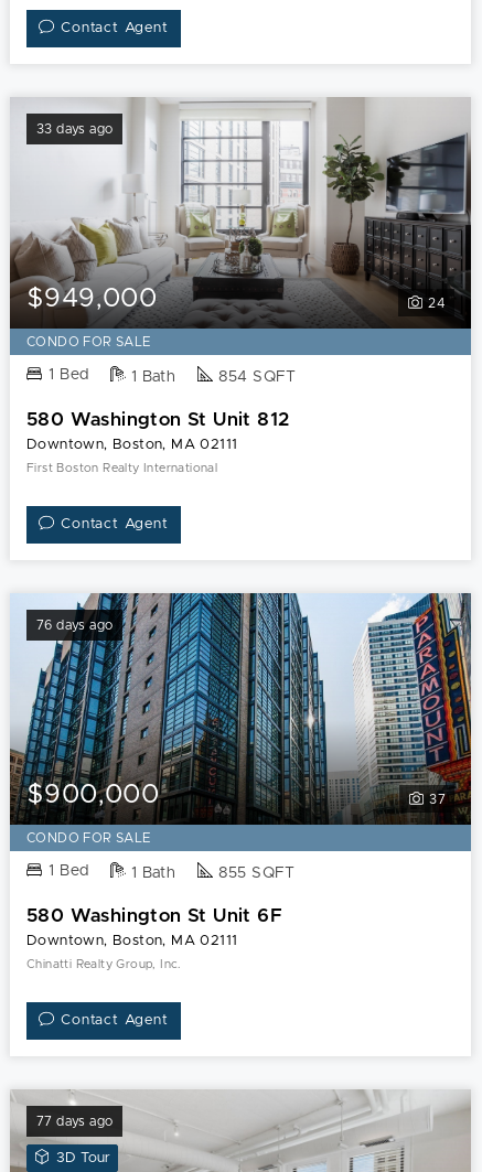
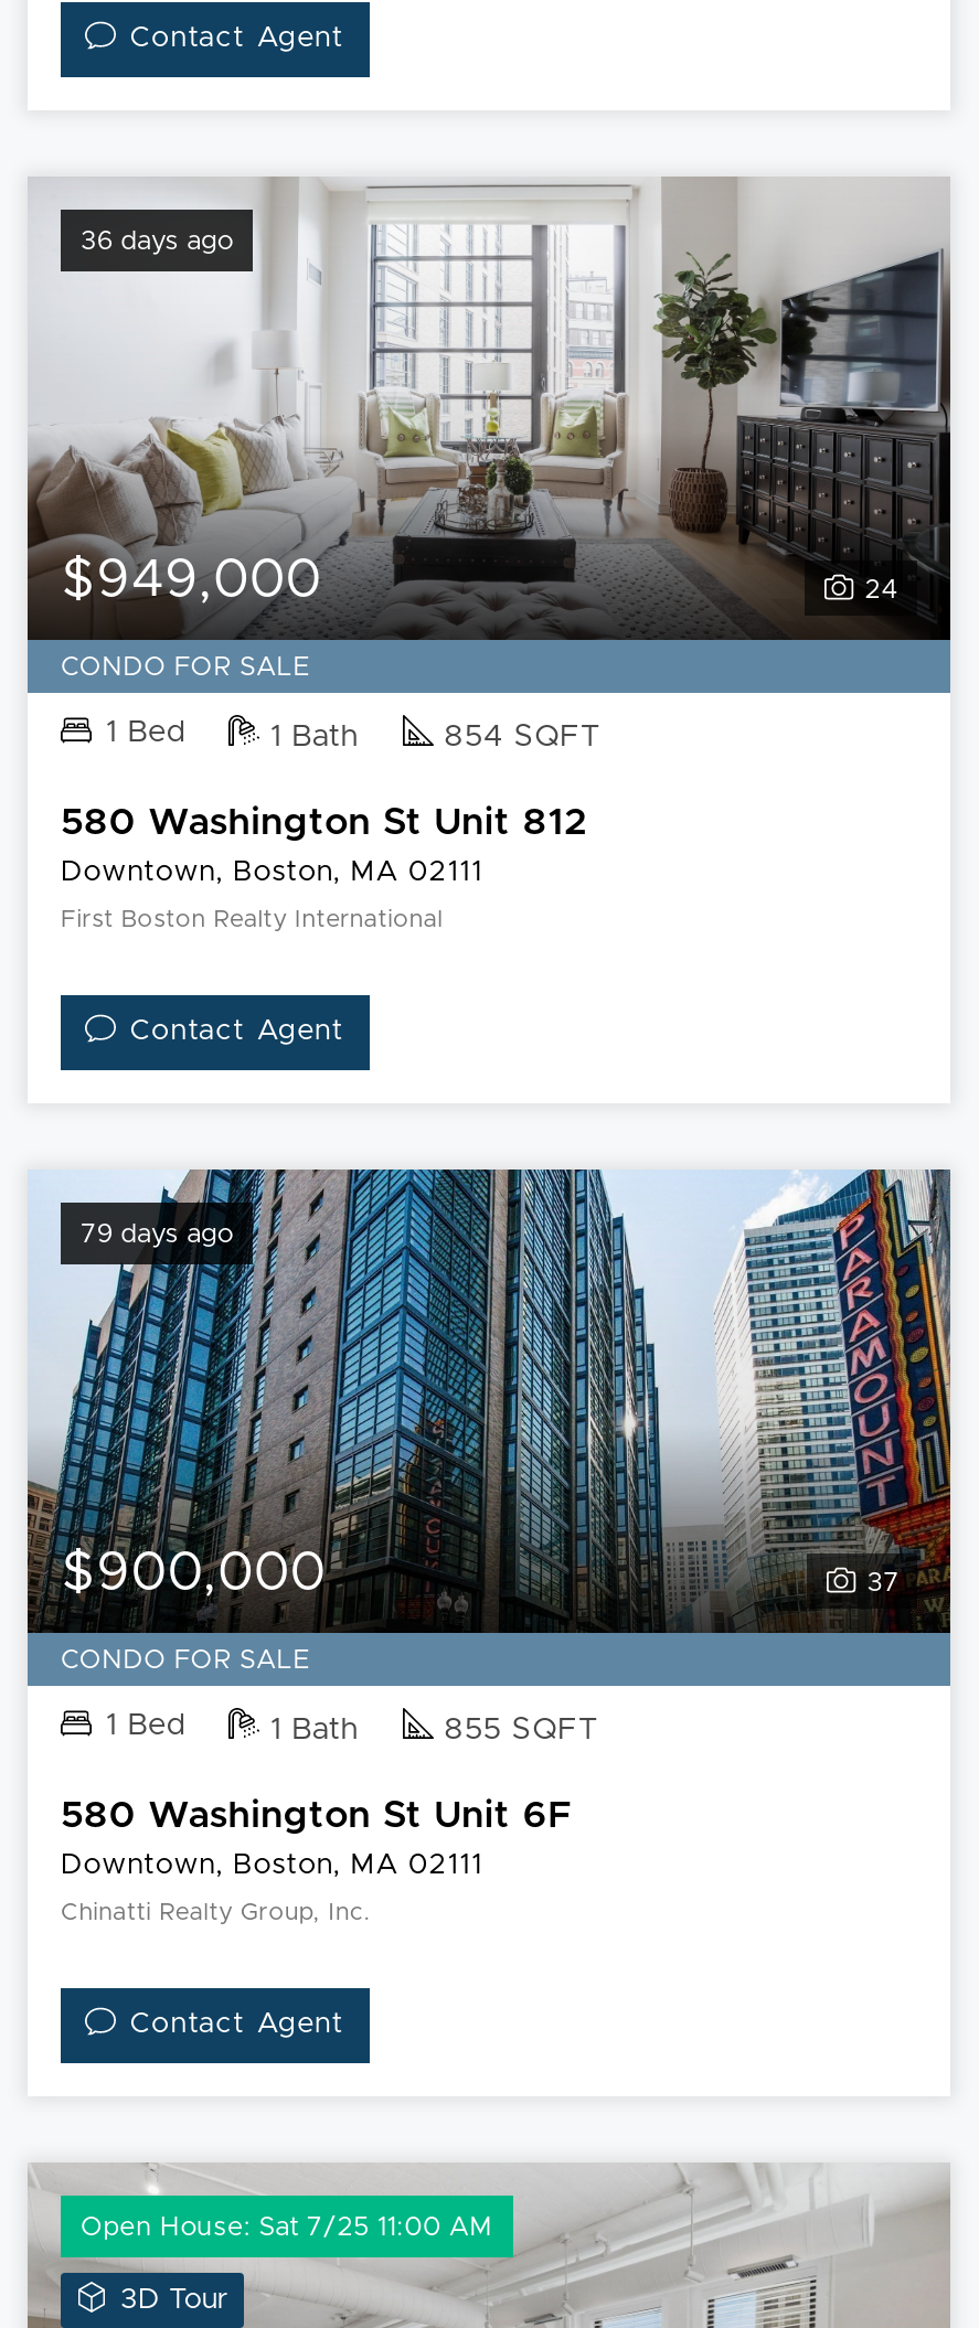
[36,122,113,136] 33 days ago -> [81,227,234,254] 36 days ago
[36,619,113,632] 76 days ago -> [81,1220,234,1247] 79 days ago
[36,1115,113,1128] 77 days ago -> [81,2213,492,2240] Open House: Sat 7/25 11:00 AM

